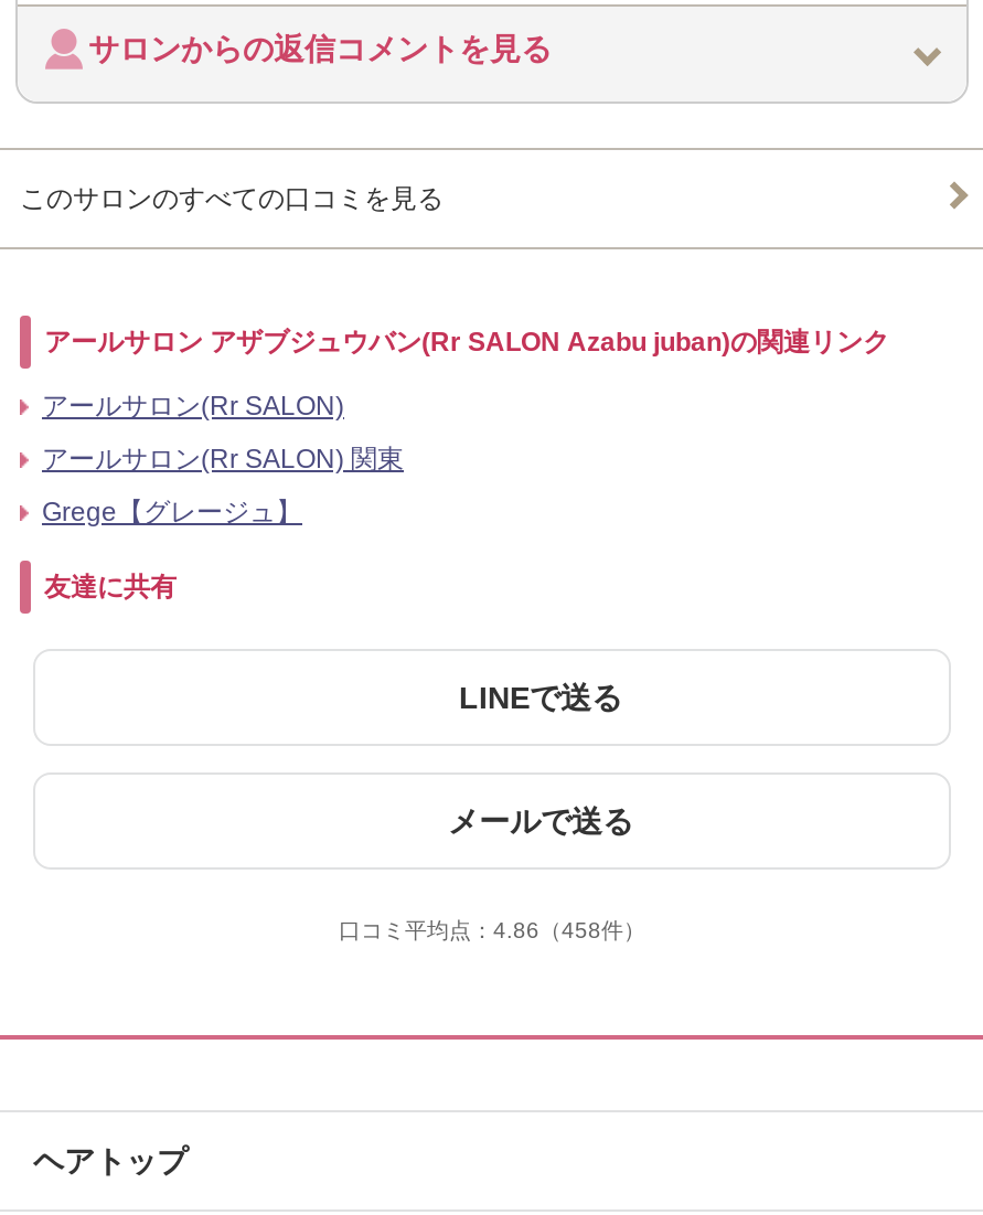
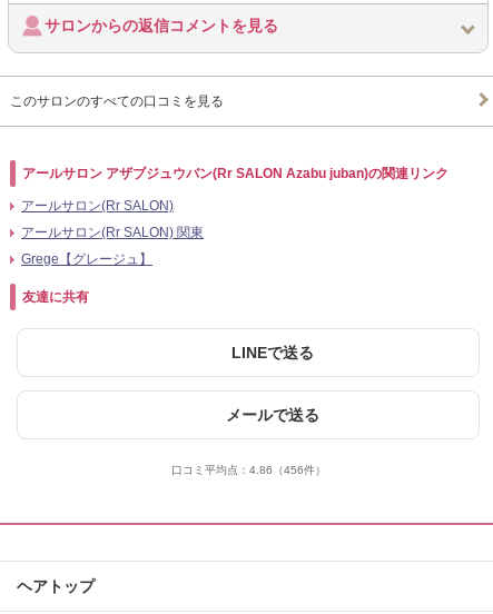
[339,919,645,943] 口コミ平均点：4.86（458件） -> [171,464,326,476] 口コミ平均点：4.86（456件）

